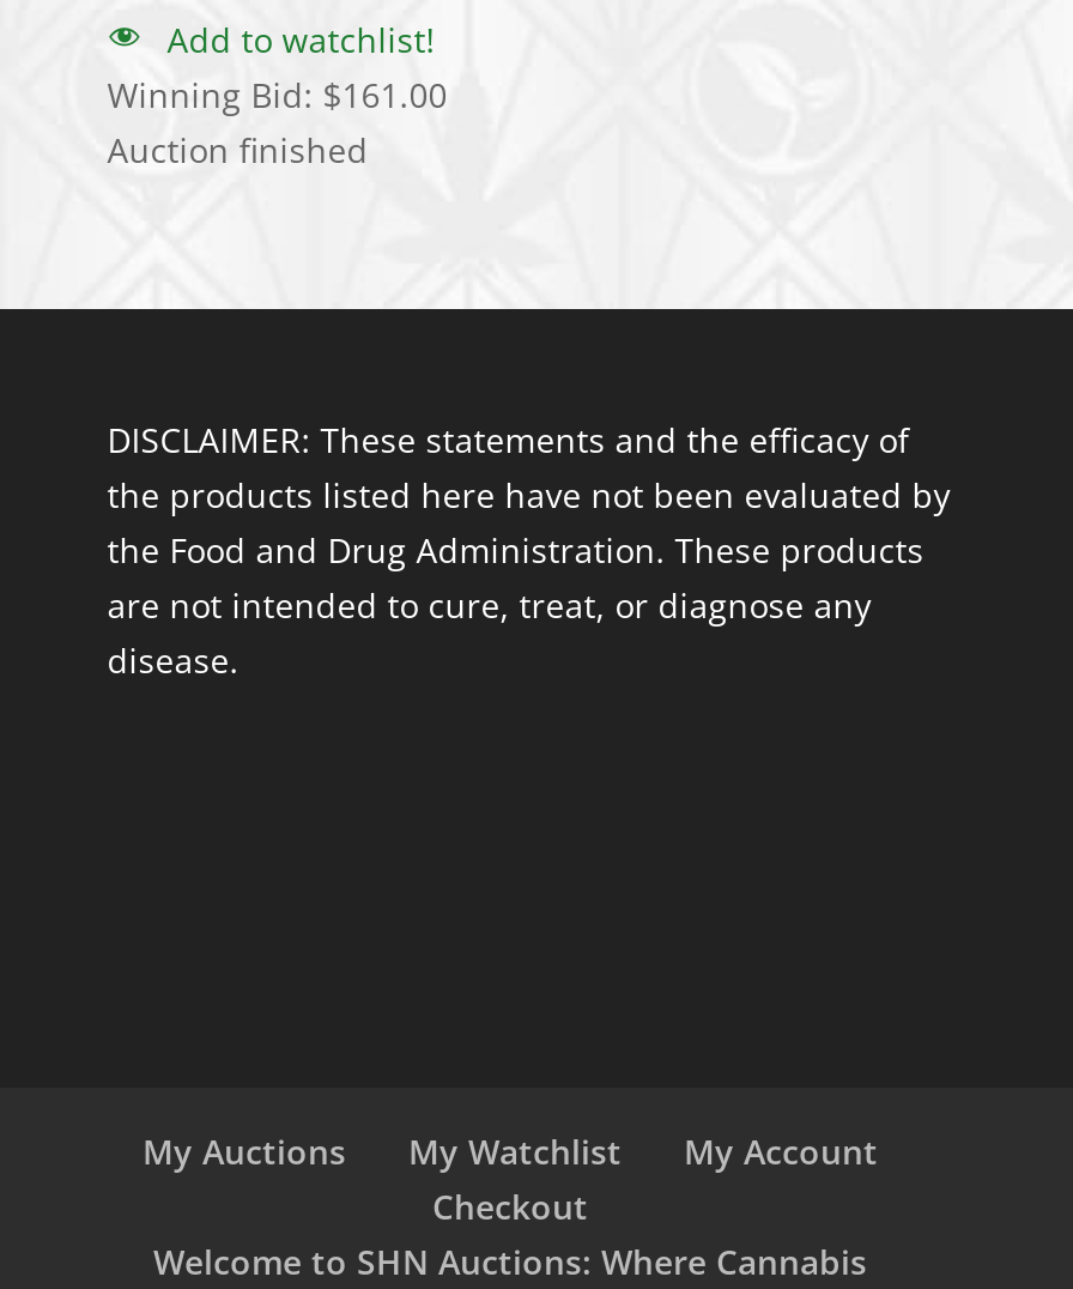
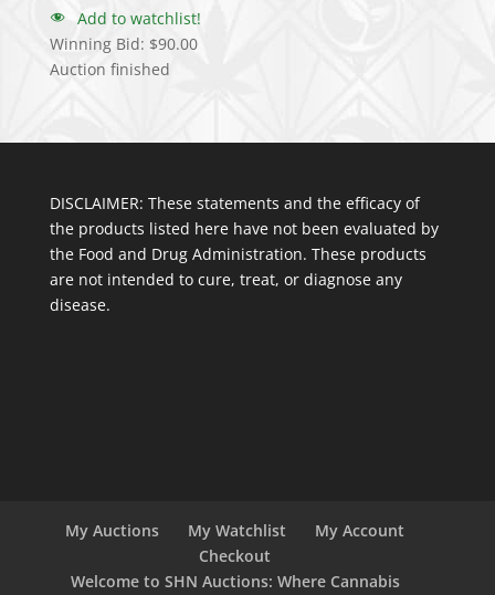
[107,71,447,117] Winning Bid: $161.00 -> [49,33,198,54] Winning Bid: $90.00

